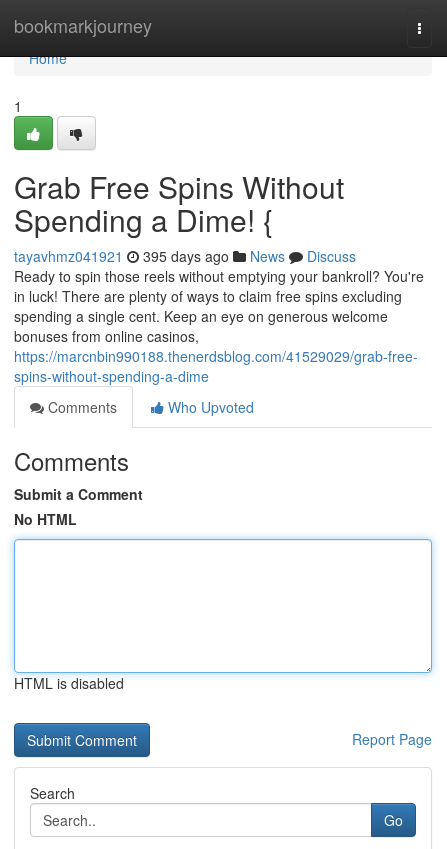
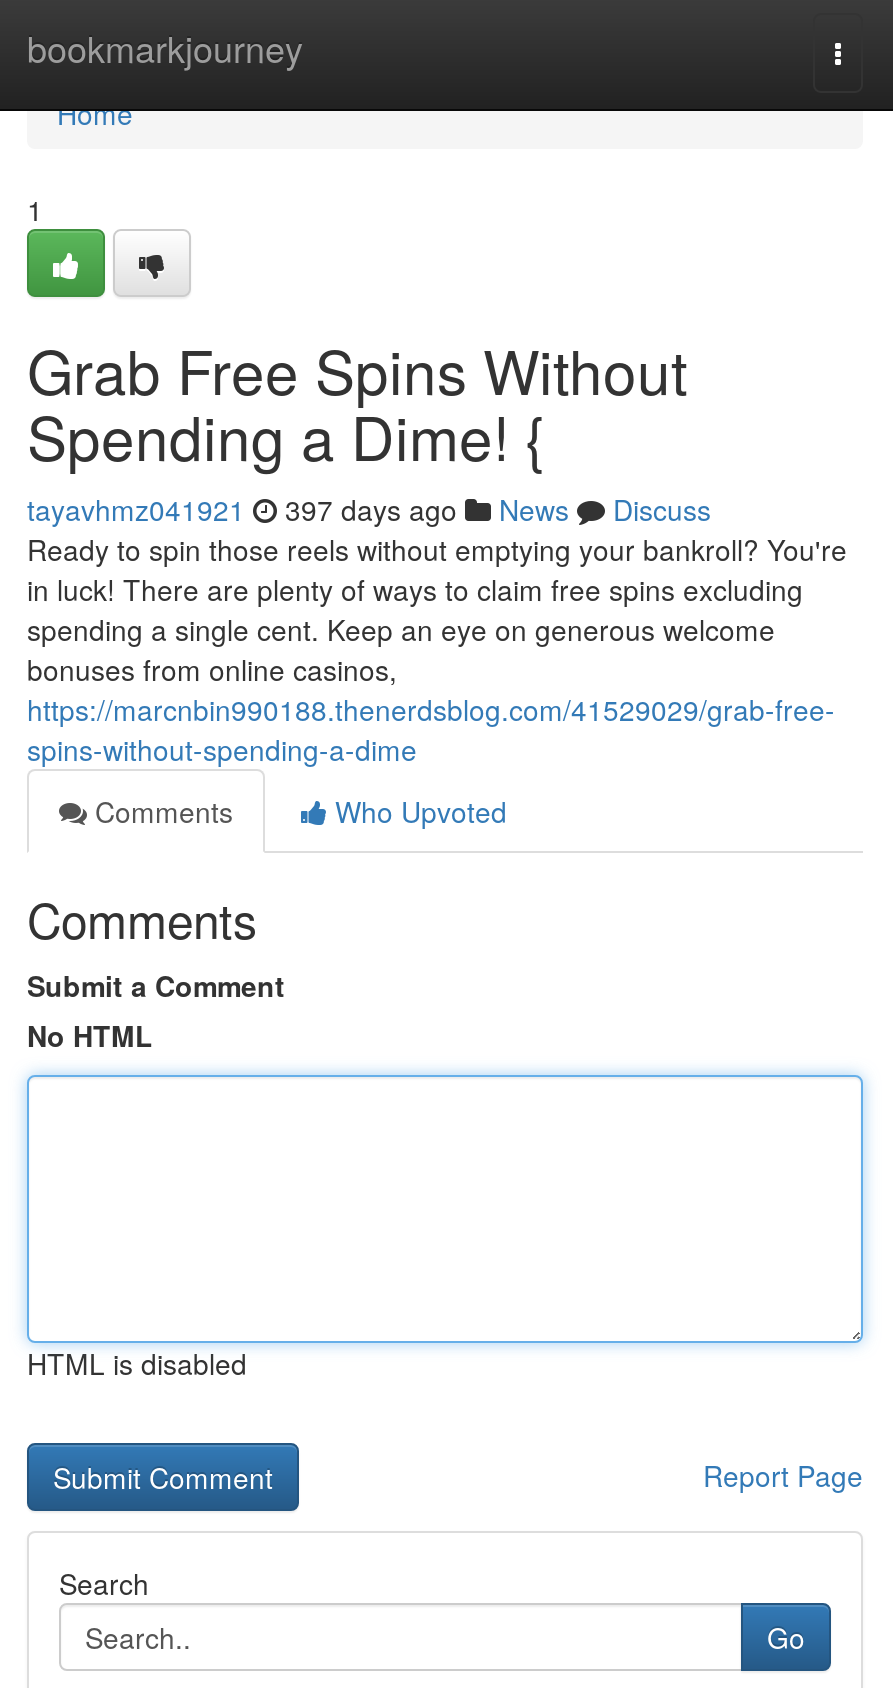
[14,246,356,266] tayavhmz041921 395 days ago News Discuss -> [27,489,711,529] tayavhmz041921 397 days ago News Discuss

